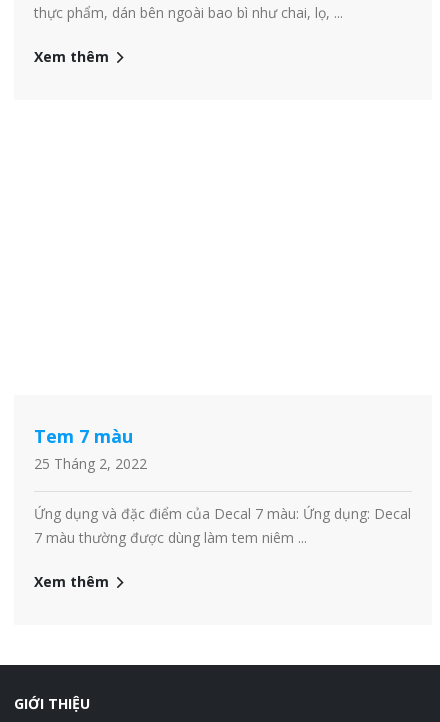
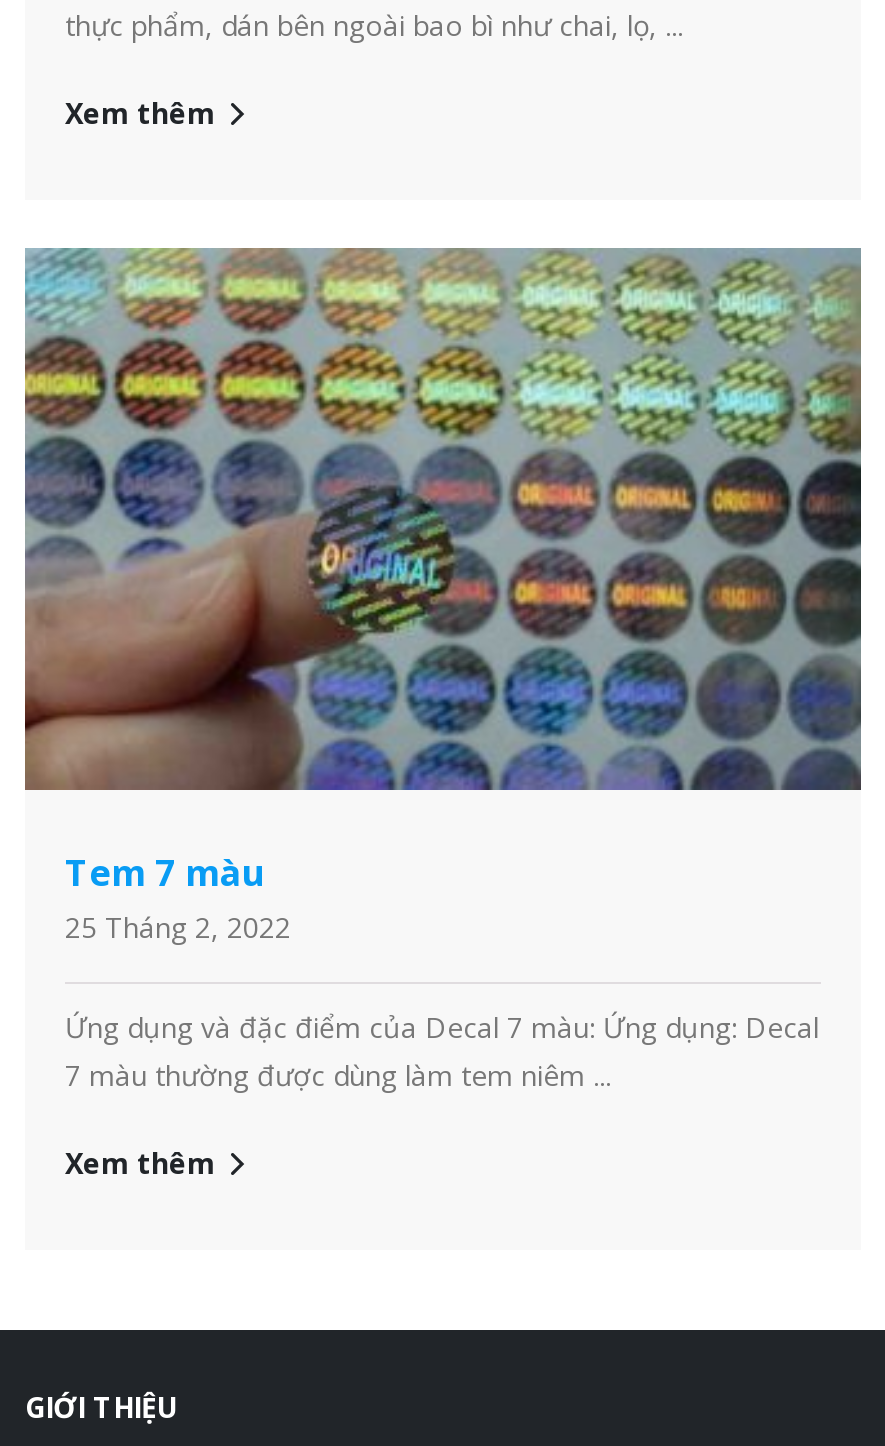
none -> [23,246,863,792] [image]

